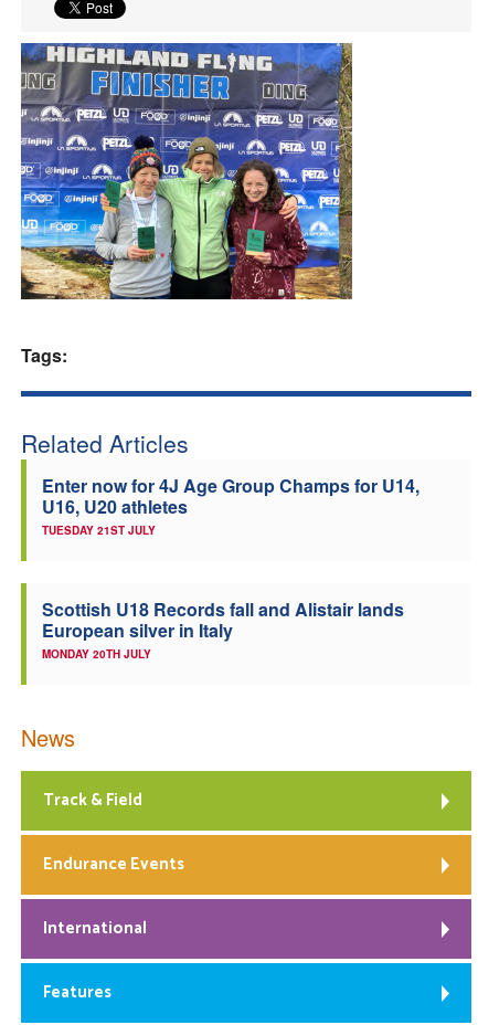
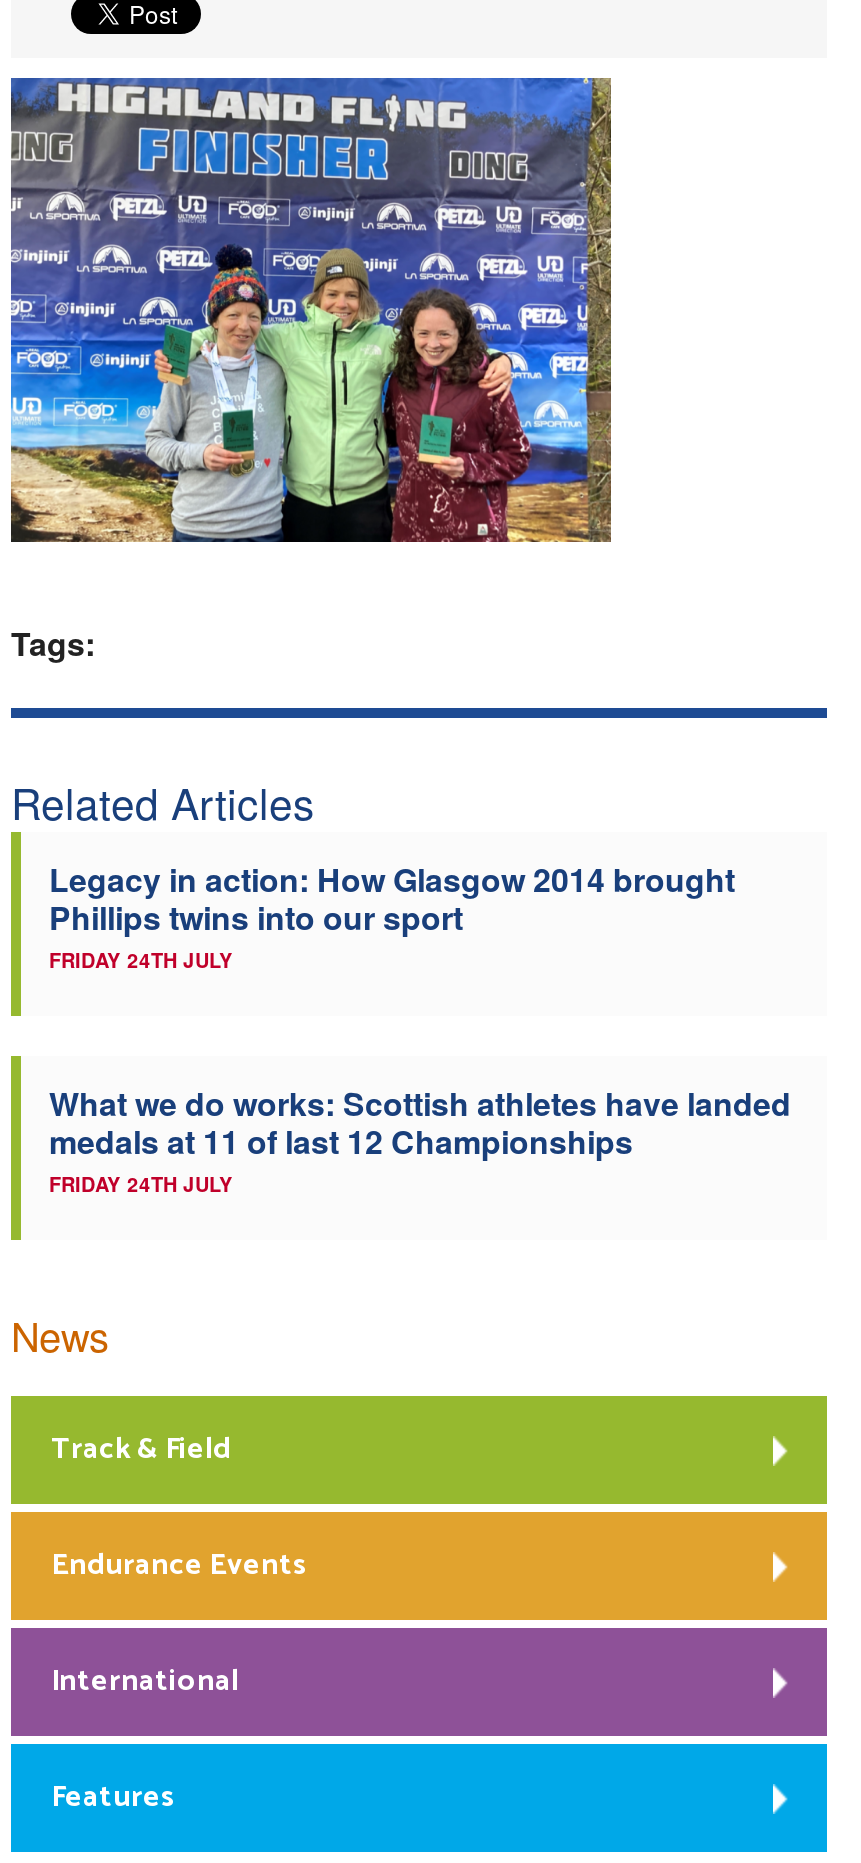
[42,473,419,538] Enter now for 4J Age Group Champs for U14, | U16, U20 athletes | TUESDAY 21ST JULY -> [49,855,735,973] Legacy in action: How Glasgow 2014 brought | Phillips twins into our sport | FRIDAY 24TH JULY
[42,596,404,662] Scottish U18 Records fall and Alistair lands | European silver in Italy | MONDAY 20TH JULY -> [49,1079,791,1197] What we do works: Scottish athletes have landed | medals at 11 of last 12 Championships | FRIDAY 24TH JULY

